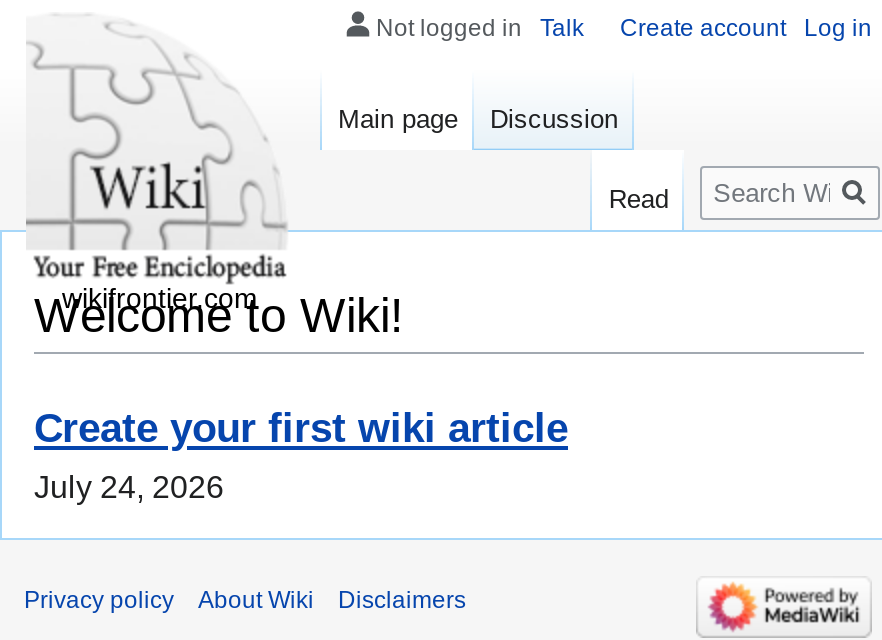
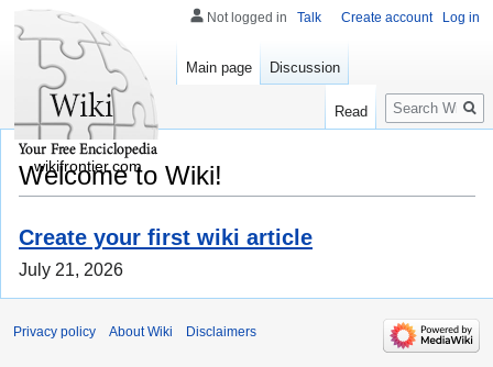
[34,471,224,505] July 24, 2026 -> [19,261,123,279] July 21, 2026

